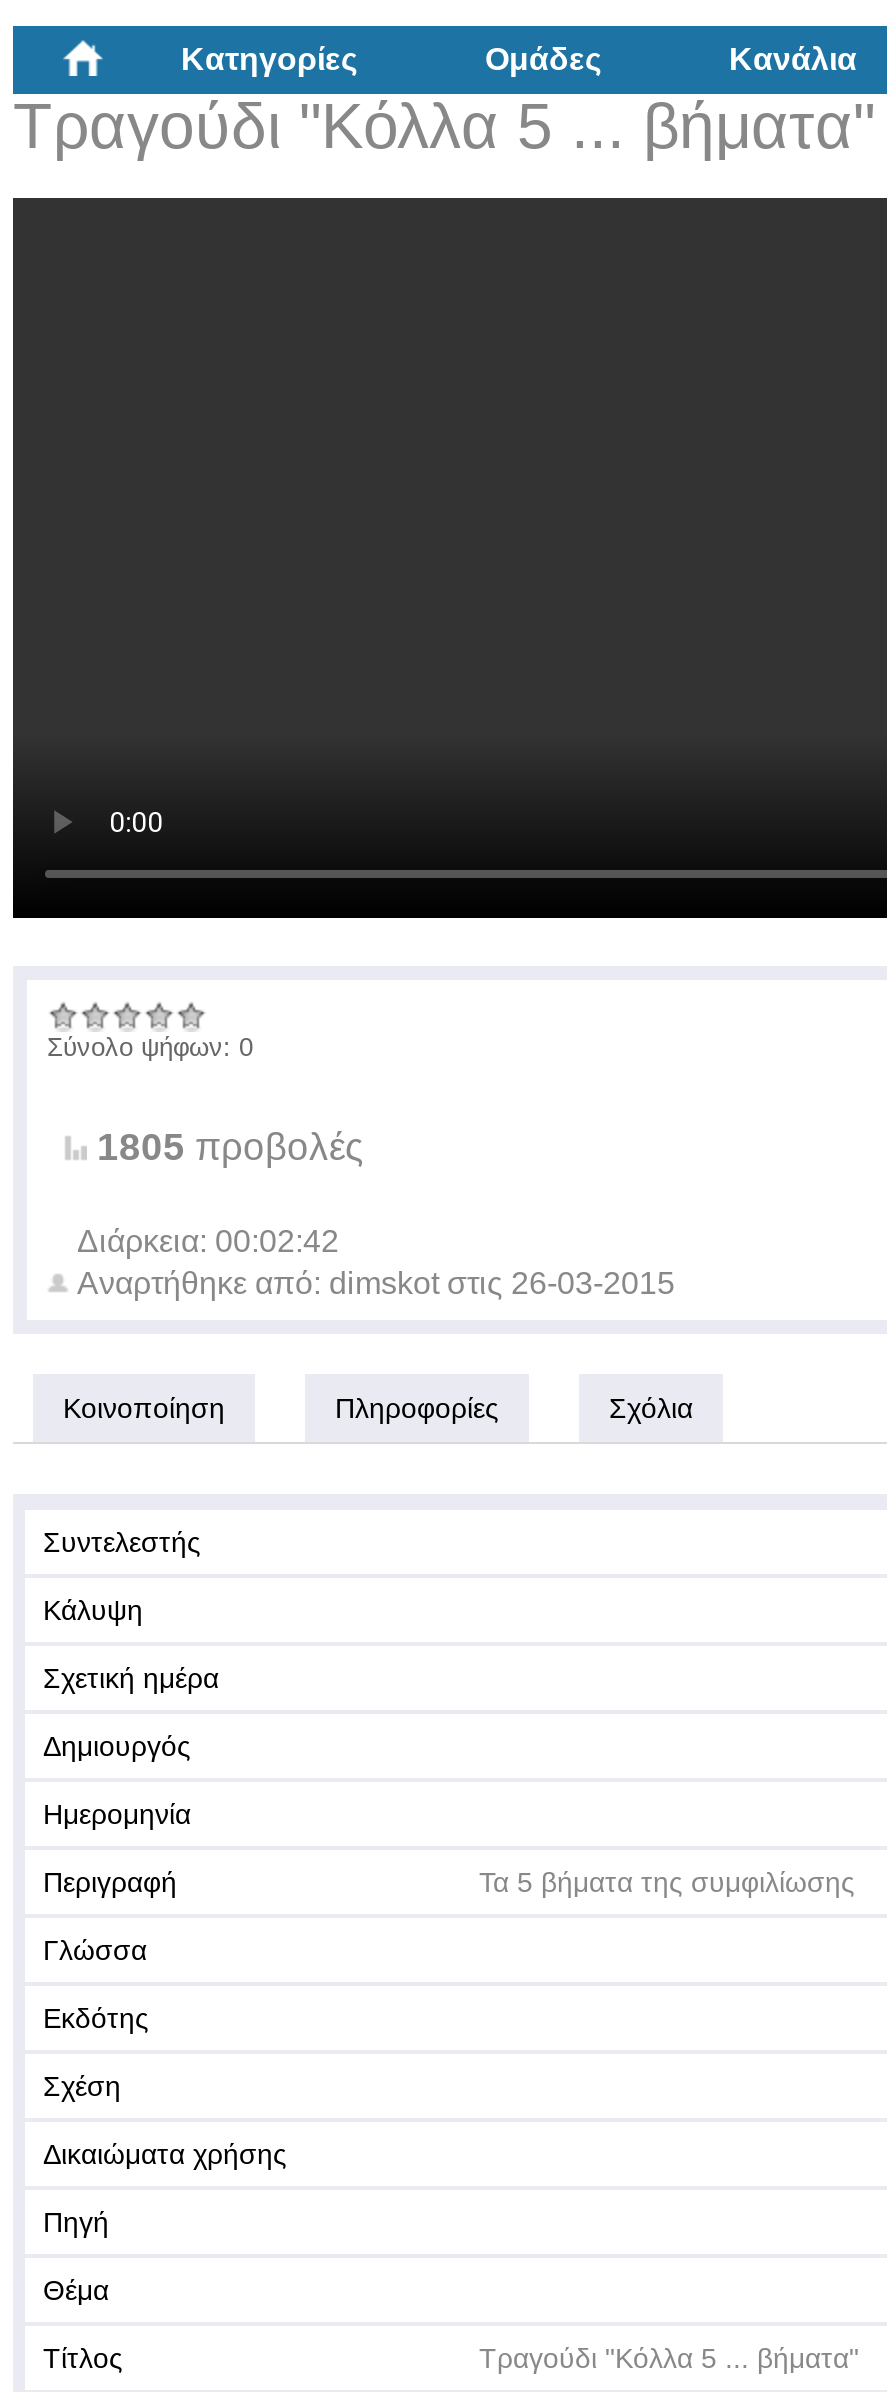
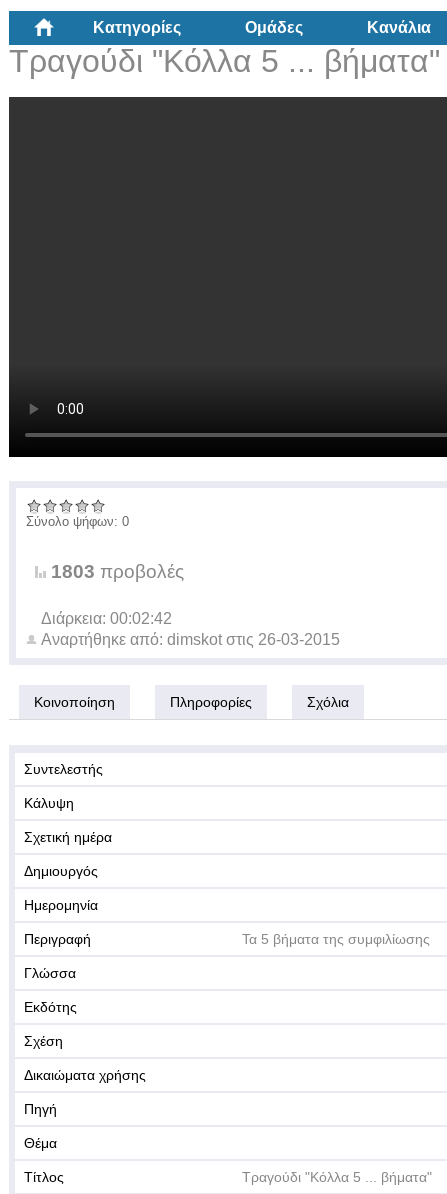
[97,1126,363,1168] 1805 προβολές -> [51,561,184,582] 1803 προβολές

